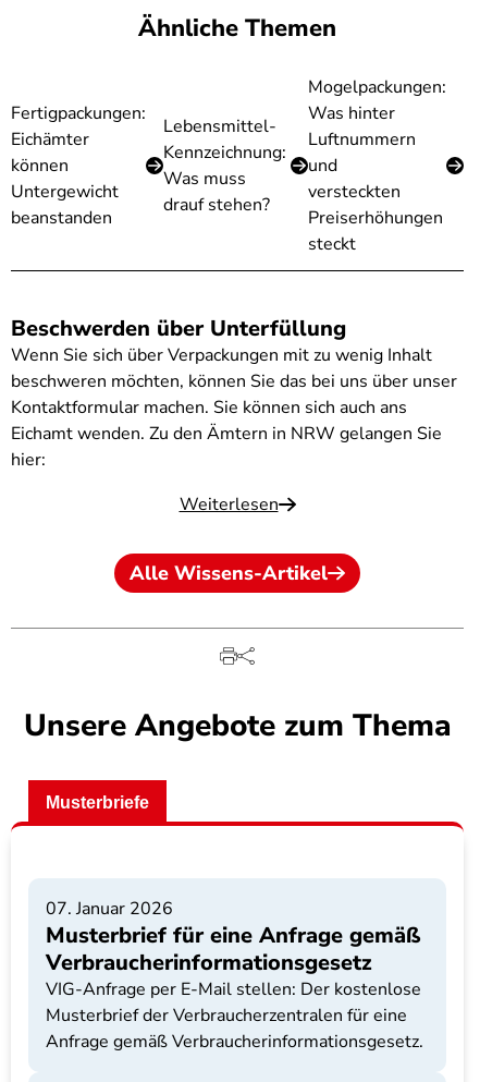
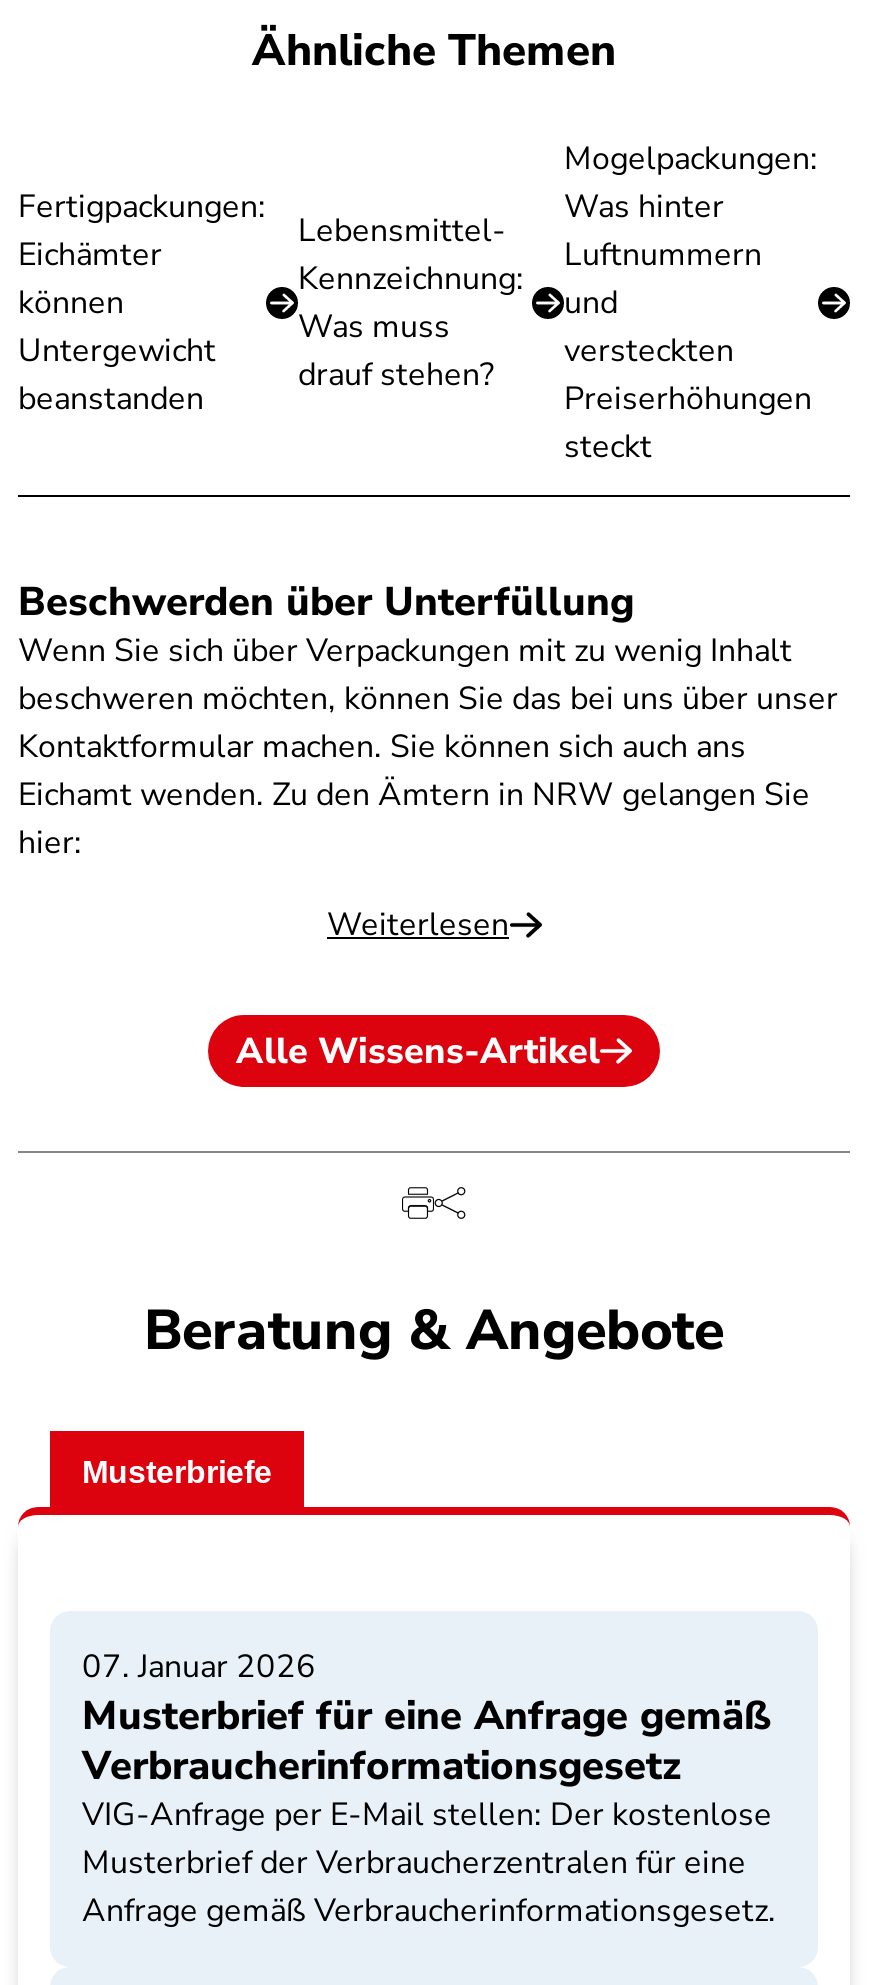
[23,705,451,746] Unsere Angebote zum Thema -> [144,1293,724,1369] Beratung & Angebote

